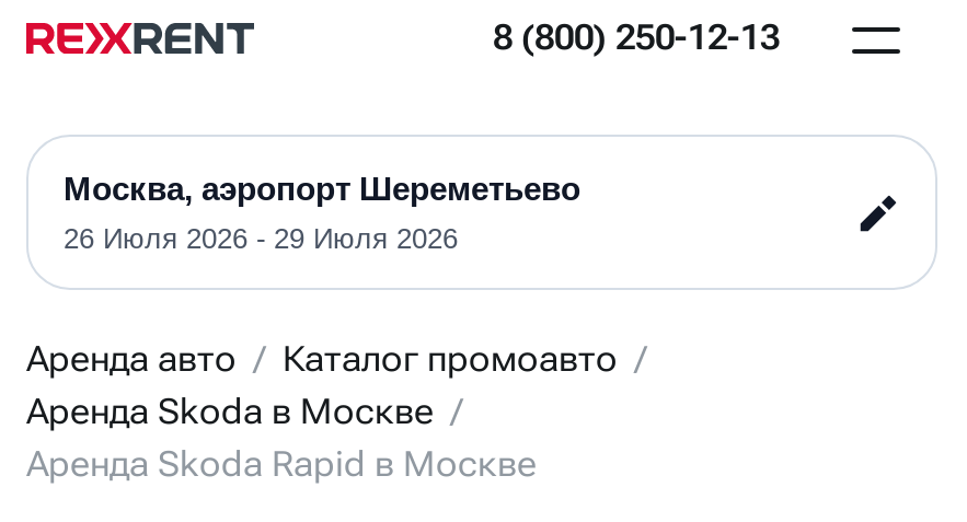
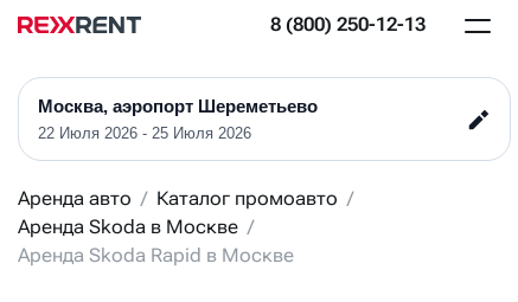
[64,222,458,255] 26 Июля 2026 - 29 Июля 2026 -> [38,124,251,142] 22 Июля 2026 - 25 Июля 2026

